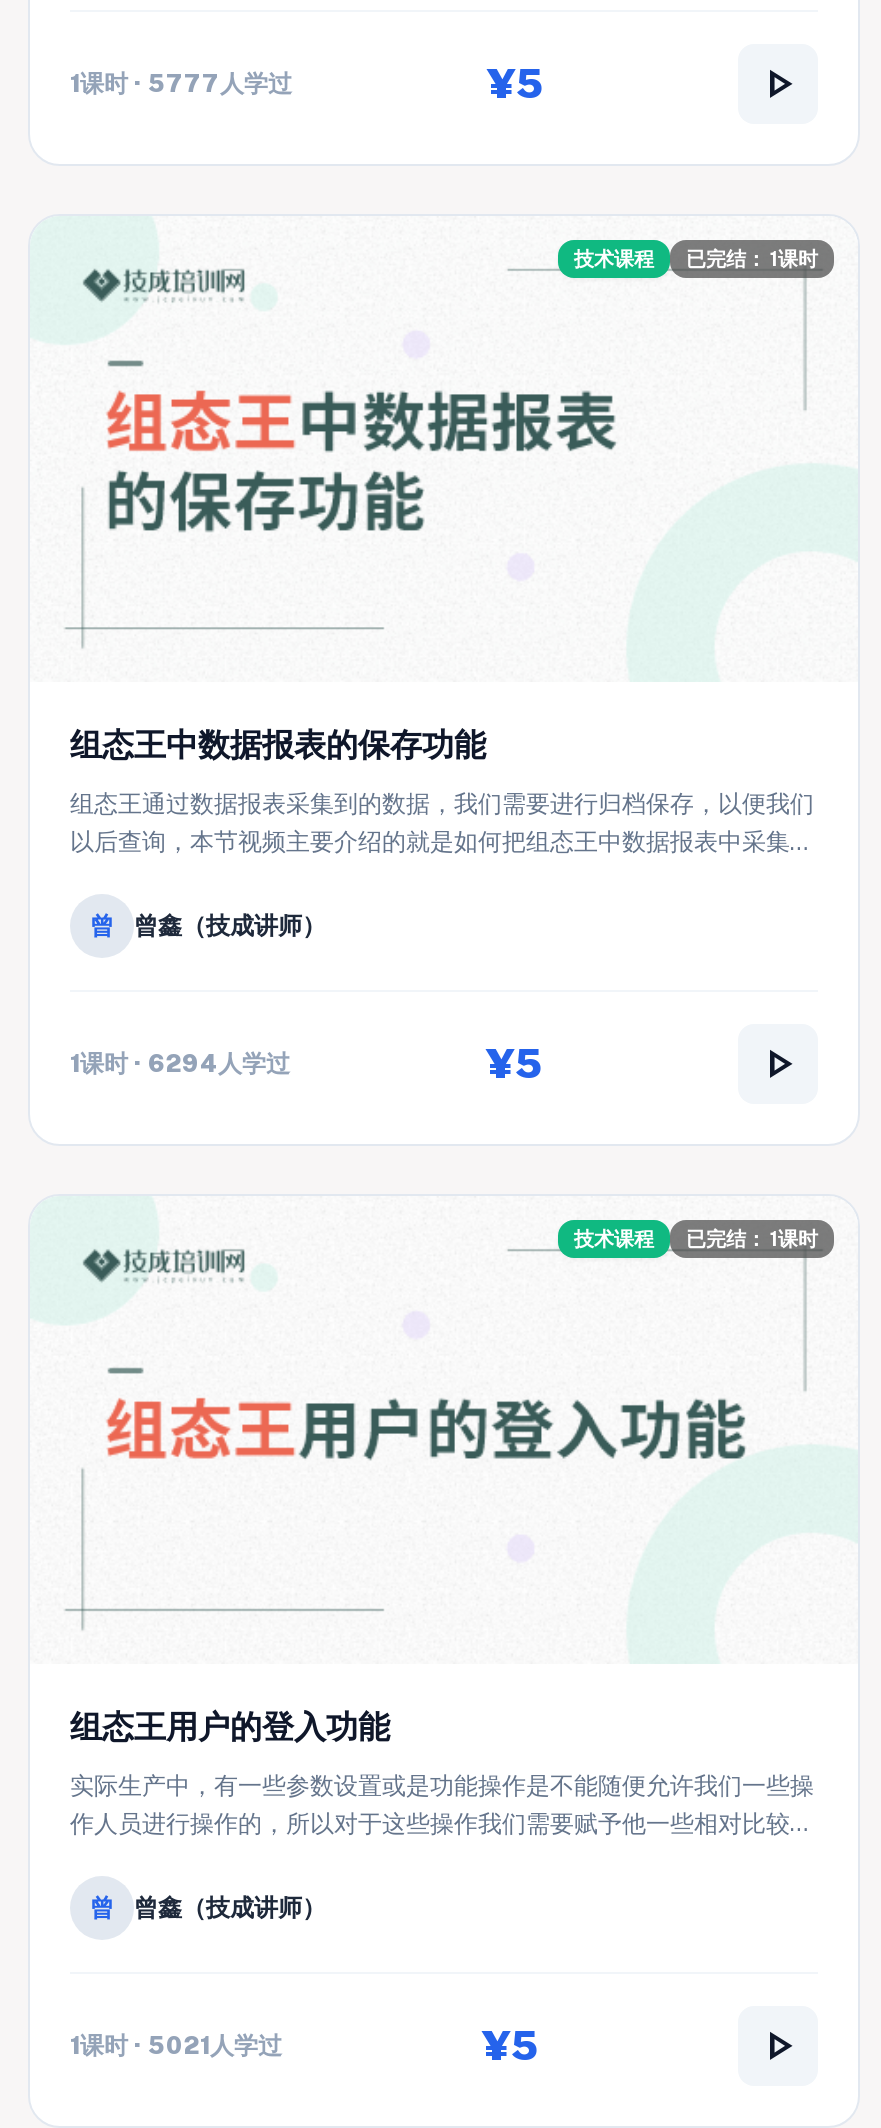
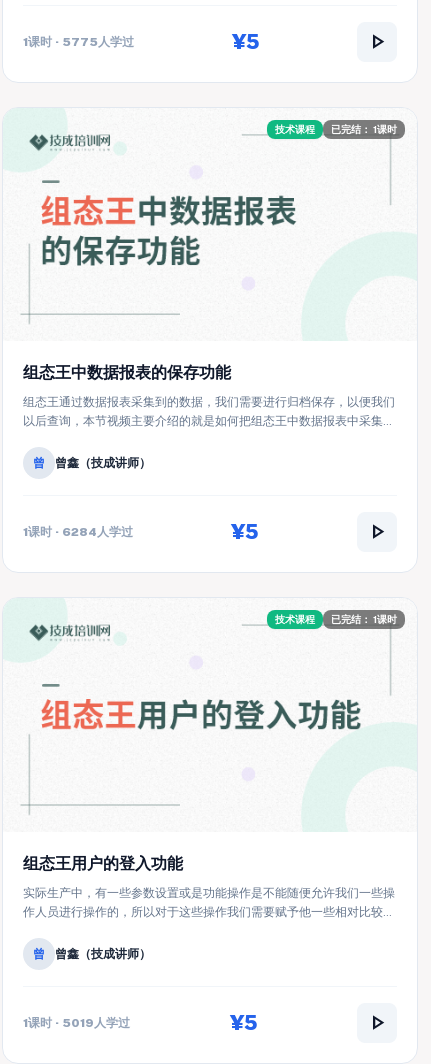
[70,69,292,97] 1课时 · 5777人学过 -> [23,34,134,48] 1课时 · 5775人学过
[70,1050,290,1078] 1课时 · 6294人学过 -> [23,525,133,539] 1课时 · 6284人学过
[70,2031,282,2059] 1课时 · 5021人学过 -> [23,1016,130,1030] 1课时 · 5019人学过

